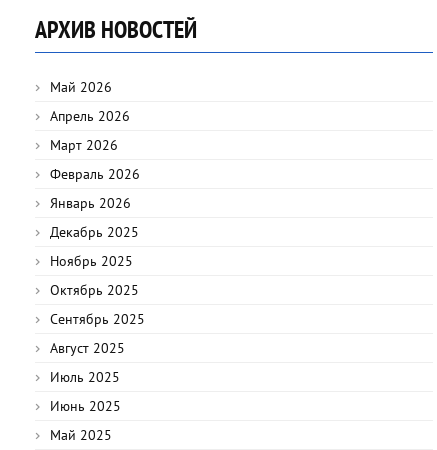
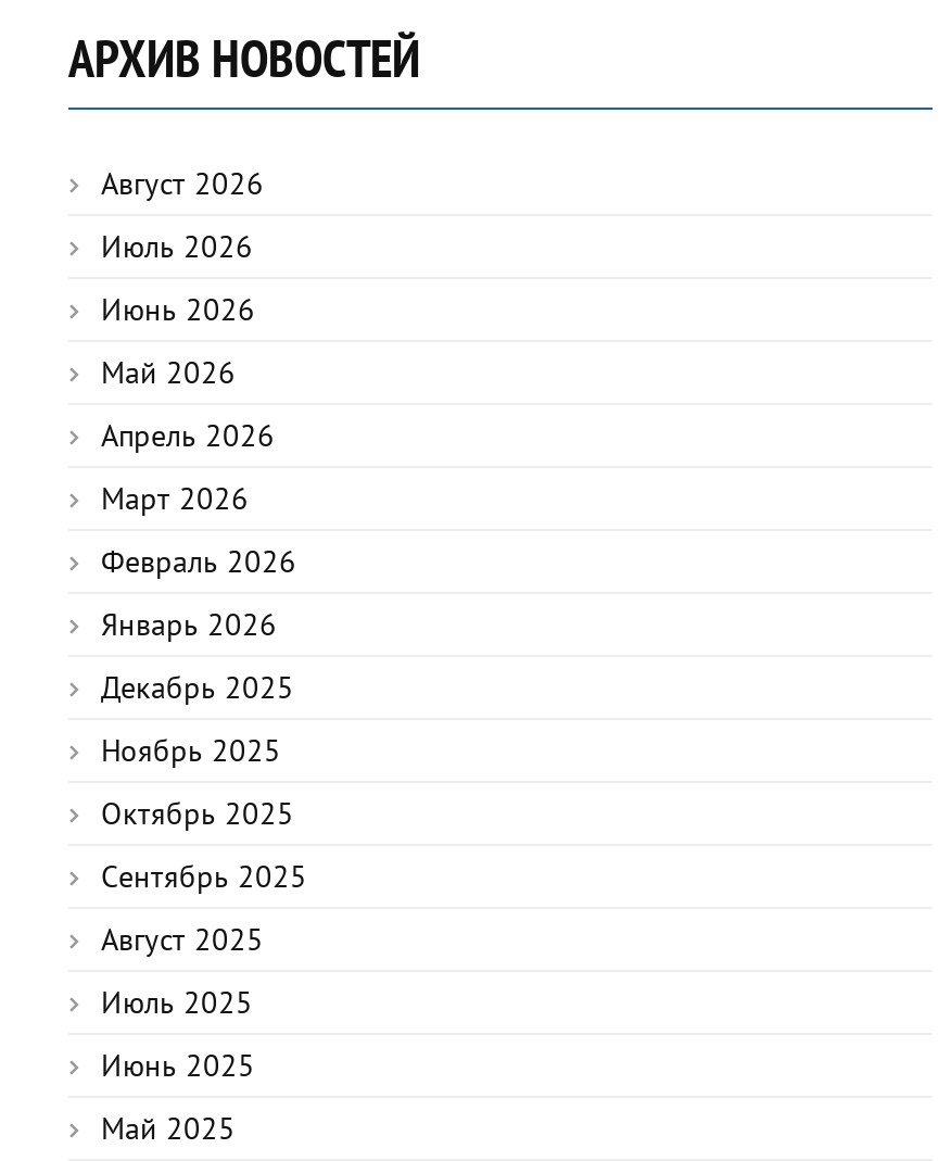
none -> [101,164,264,329] Август 2026 | Июль 2026 | Июнь 2026

